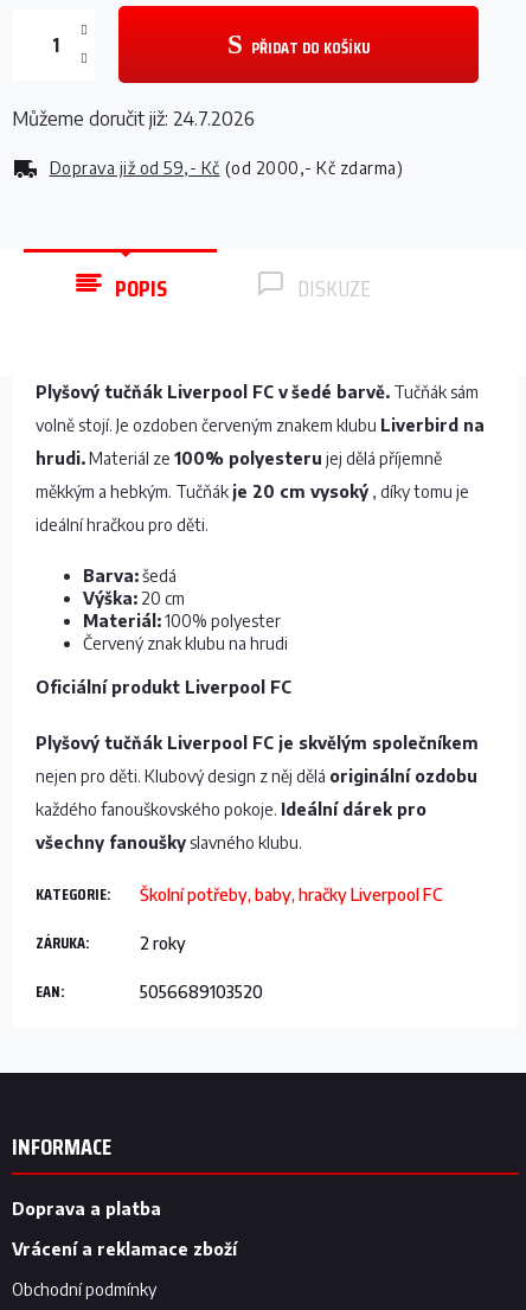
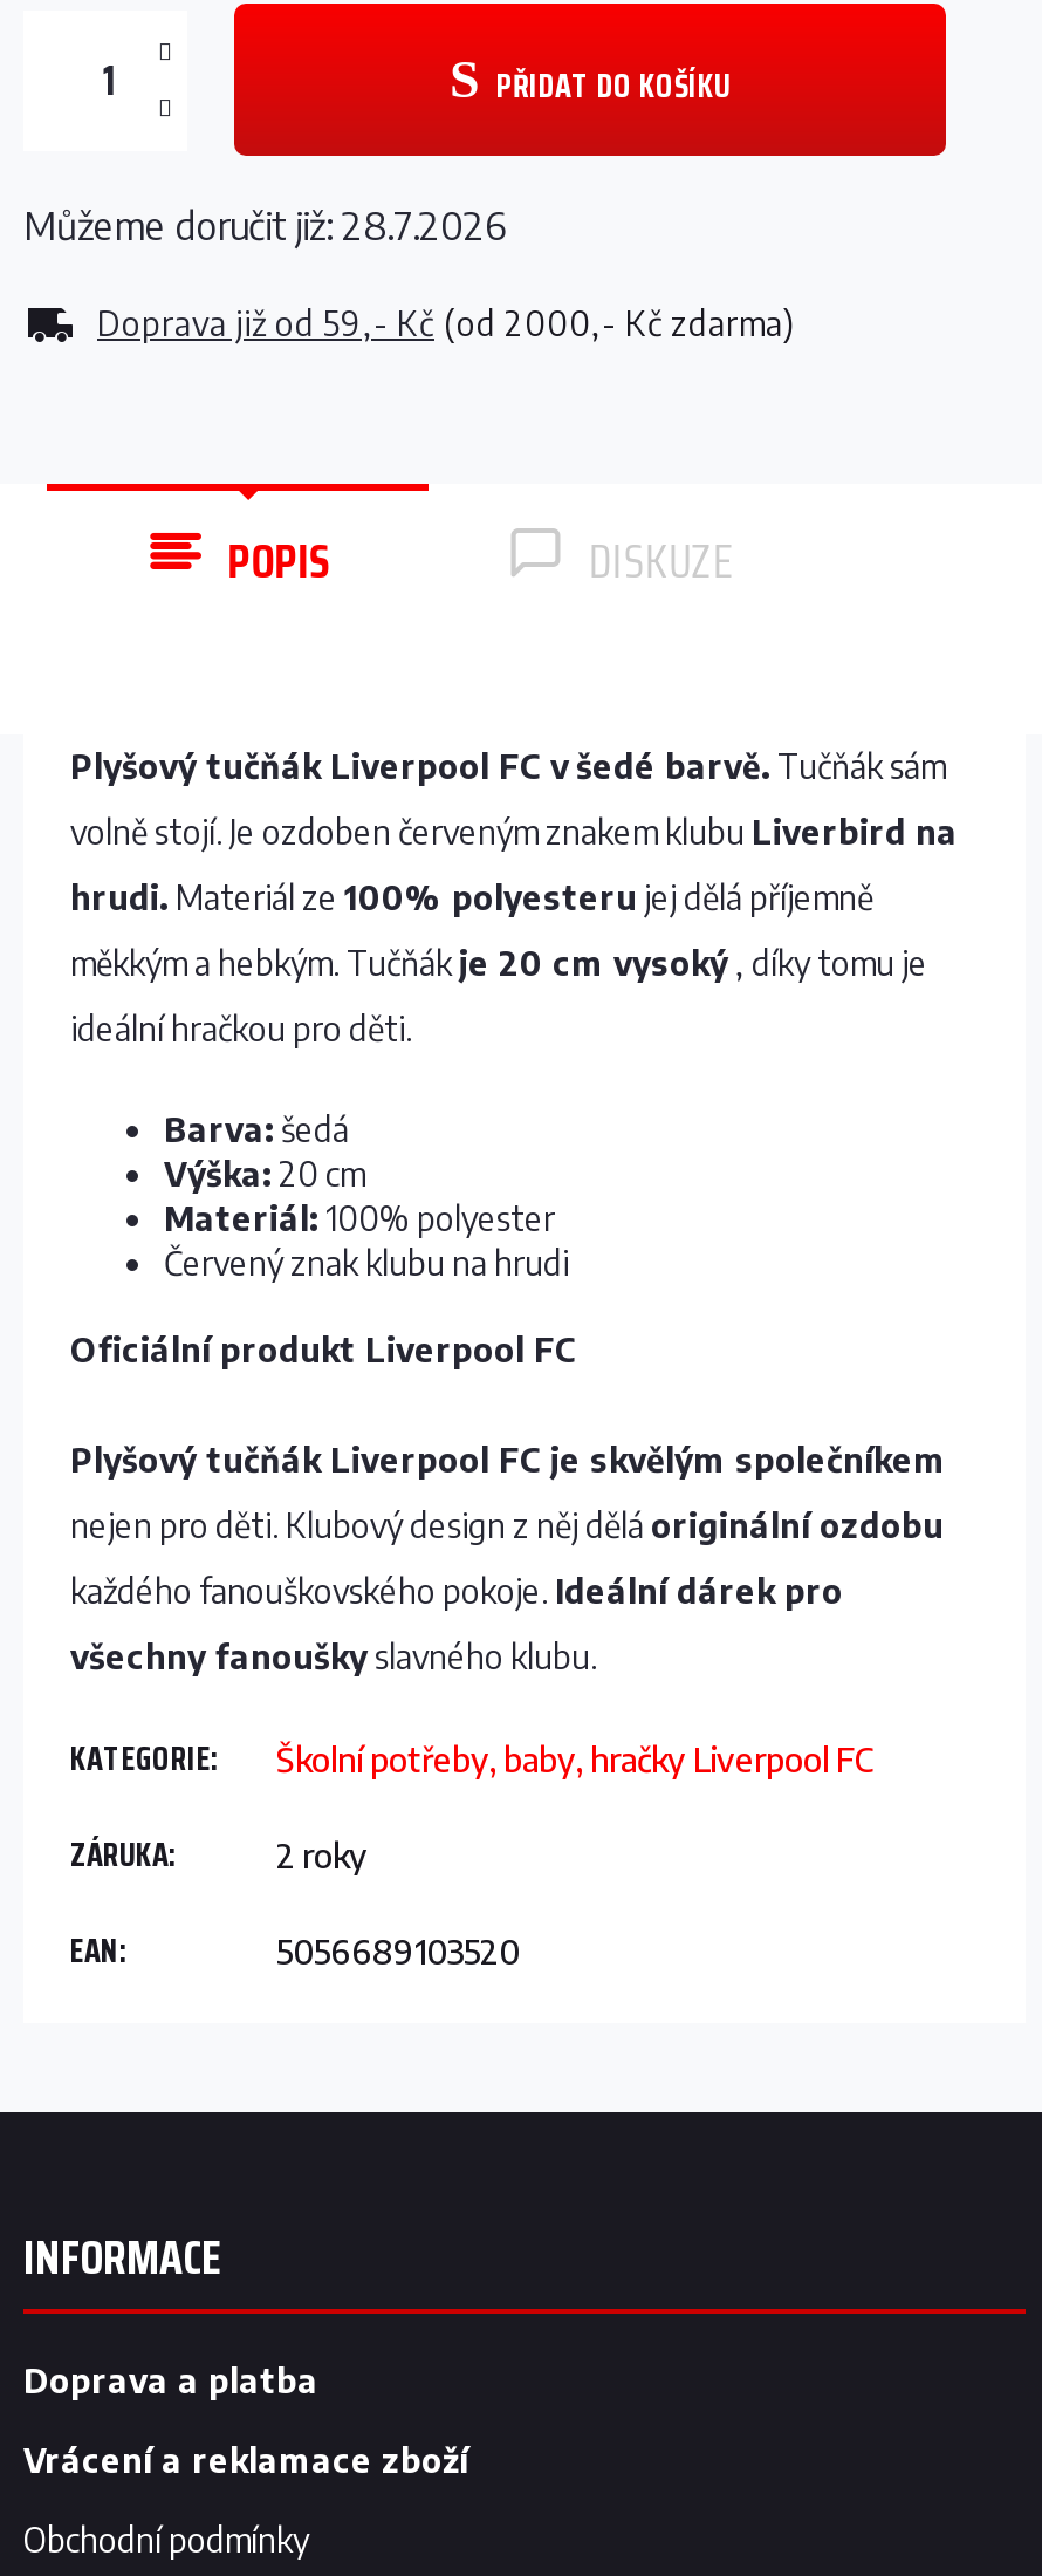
[12,107,255,130] Můžeme doručit již: 24.7.2026 -> [23,203,506,250] Můžeme doručit již: 28.7.2026

